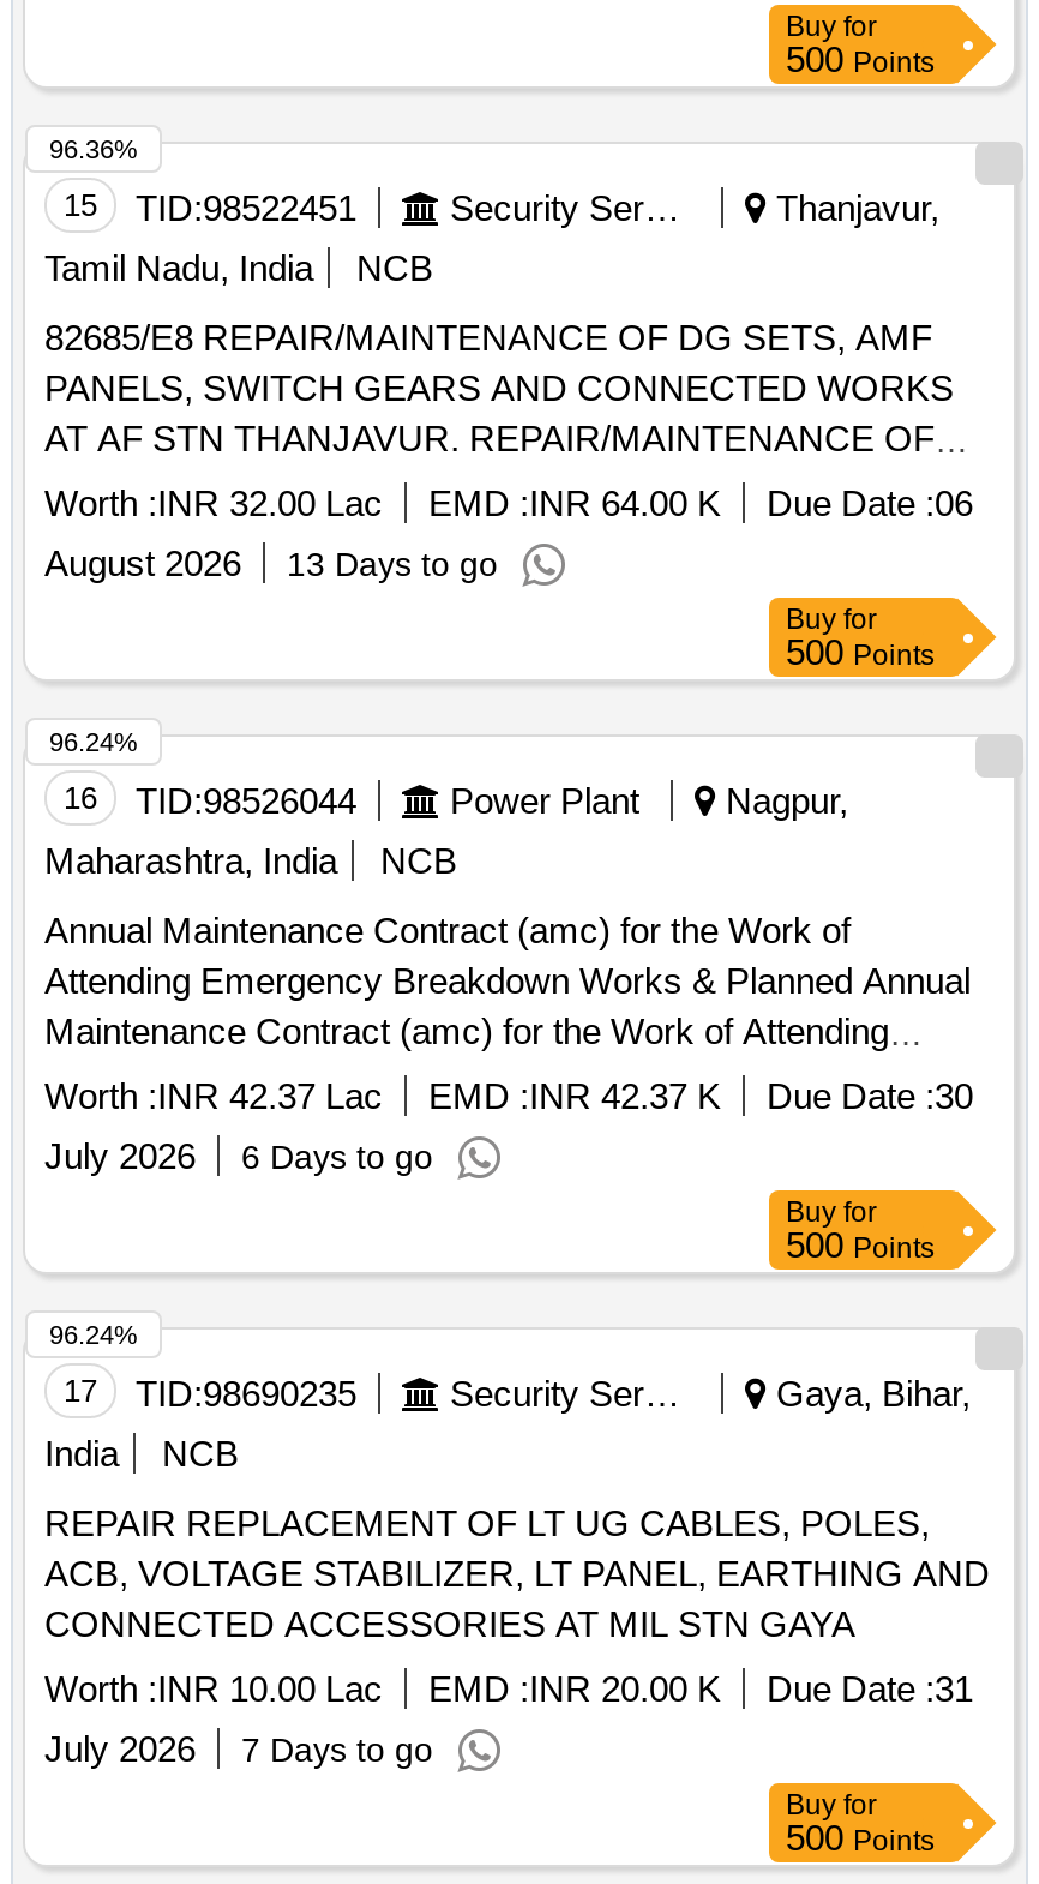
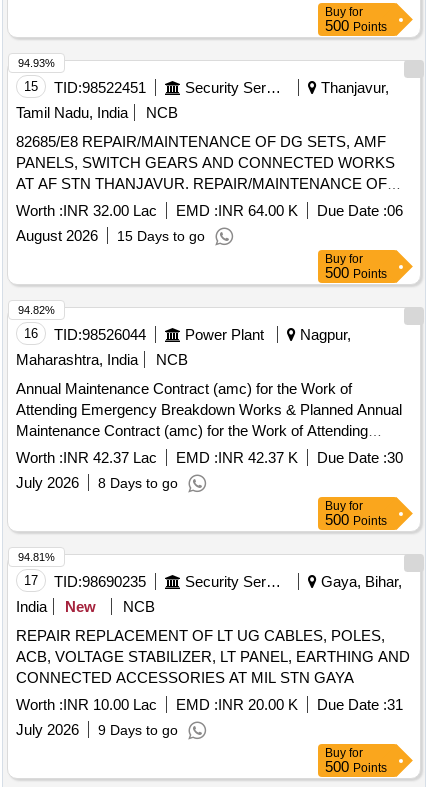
[49,135,138,164] 96.36% -> [18,57,55,69] 94.93%
[44,543,498,584] August 2026 13 Days to go -> [16,227,205,244] August 2026 15 Days to go
[49,728,138,756] 96.24% -> [18,304,55,316] 94.82%
[44,1136,433,1176] July 2026 6 Days to go -> [16,474,178,491] July 2026 8 Days to go
[49,1320,138,1349] 96.24% -> [18,551,55,563] 94.81%
none -> [65,598,96,615] New
[44,1728,433,1769] July 2026 7 Days to go -> [16,721,178,738] July 2026 9 Days to go

